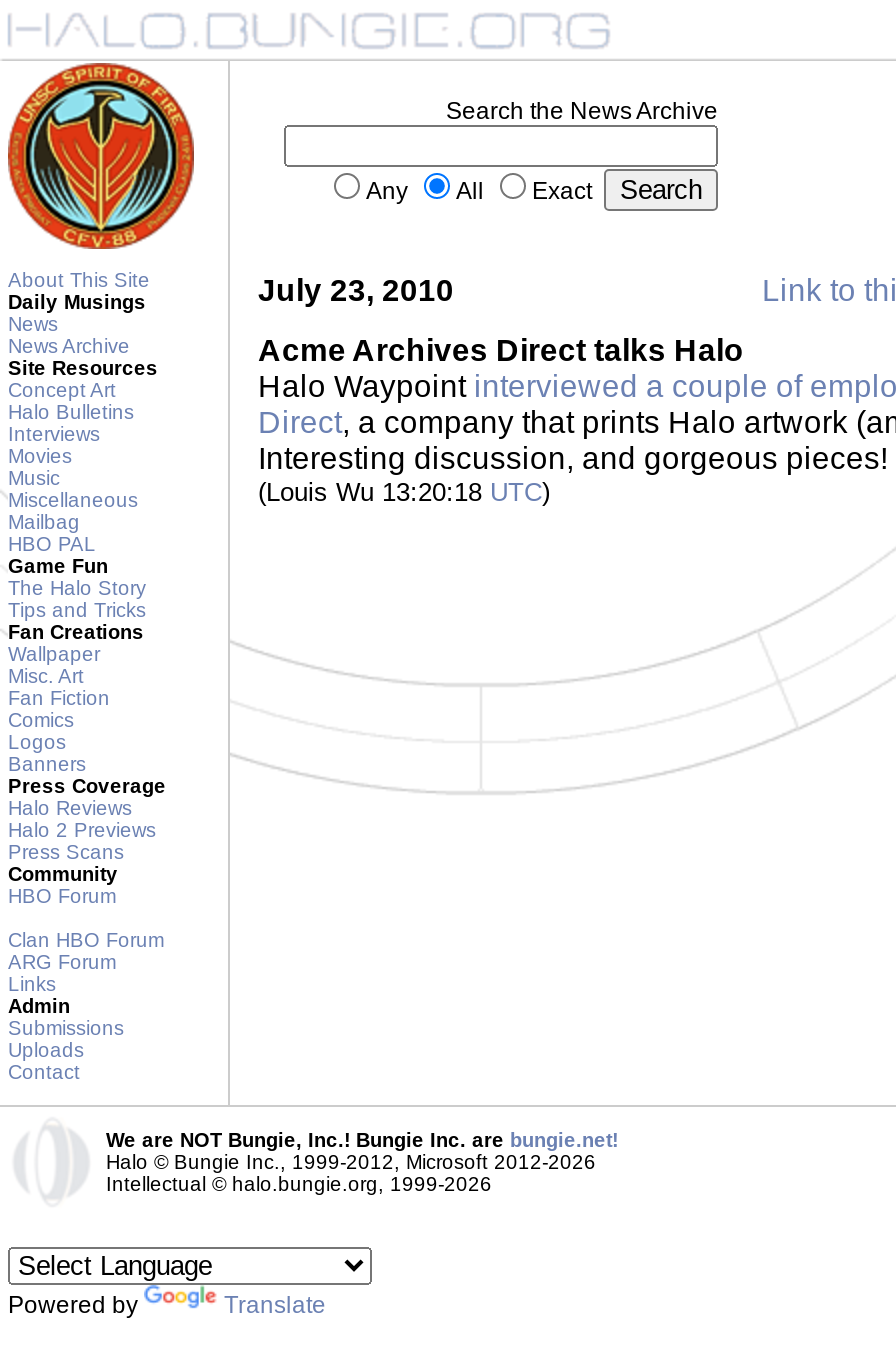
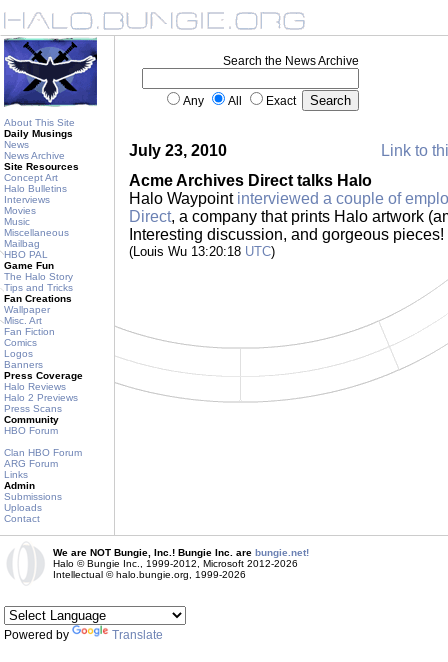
[6,61,196,251] [image] -> [3,37,98,107] [image]

